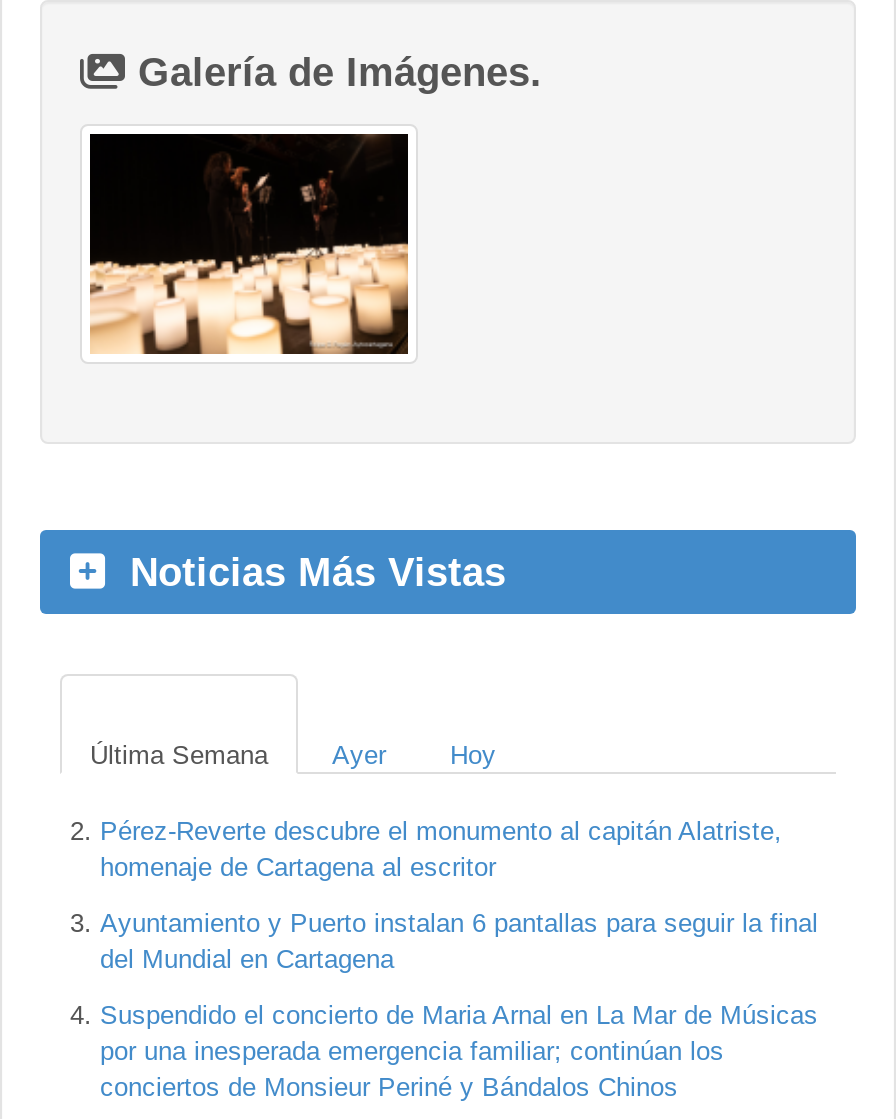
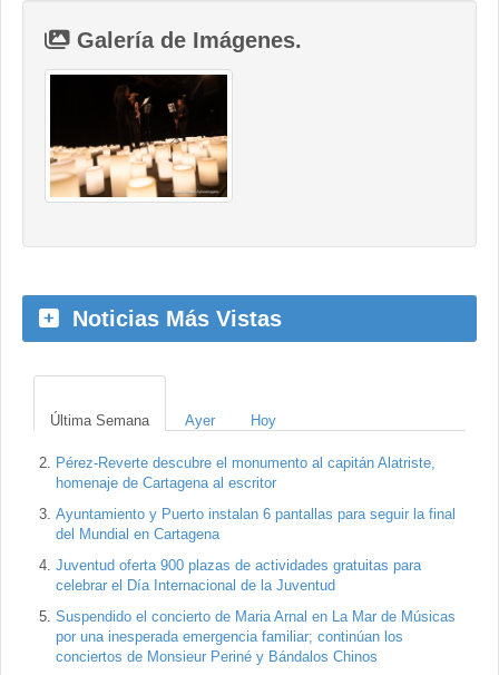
none -> [56,557,421,593] Juventud oferta 900 plazas de actividades gratuitas para | celebrar el Día Internacional de la Juventud

